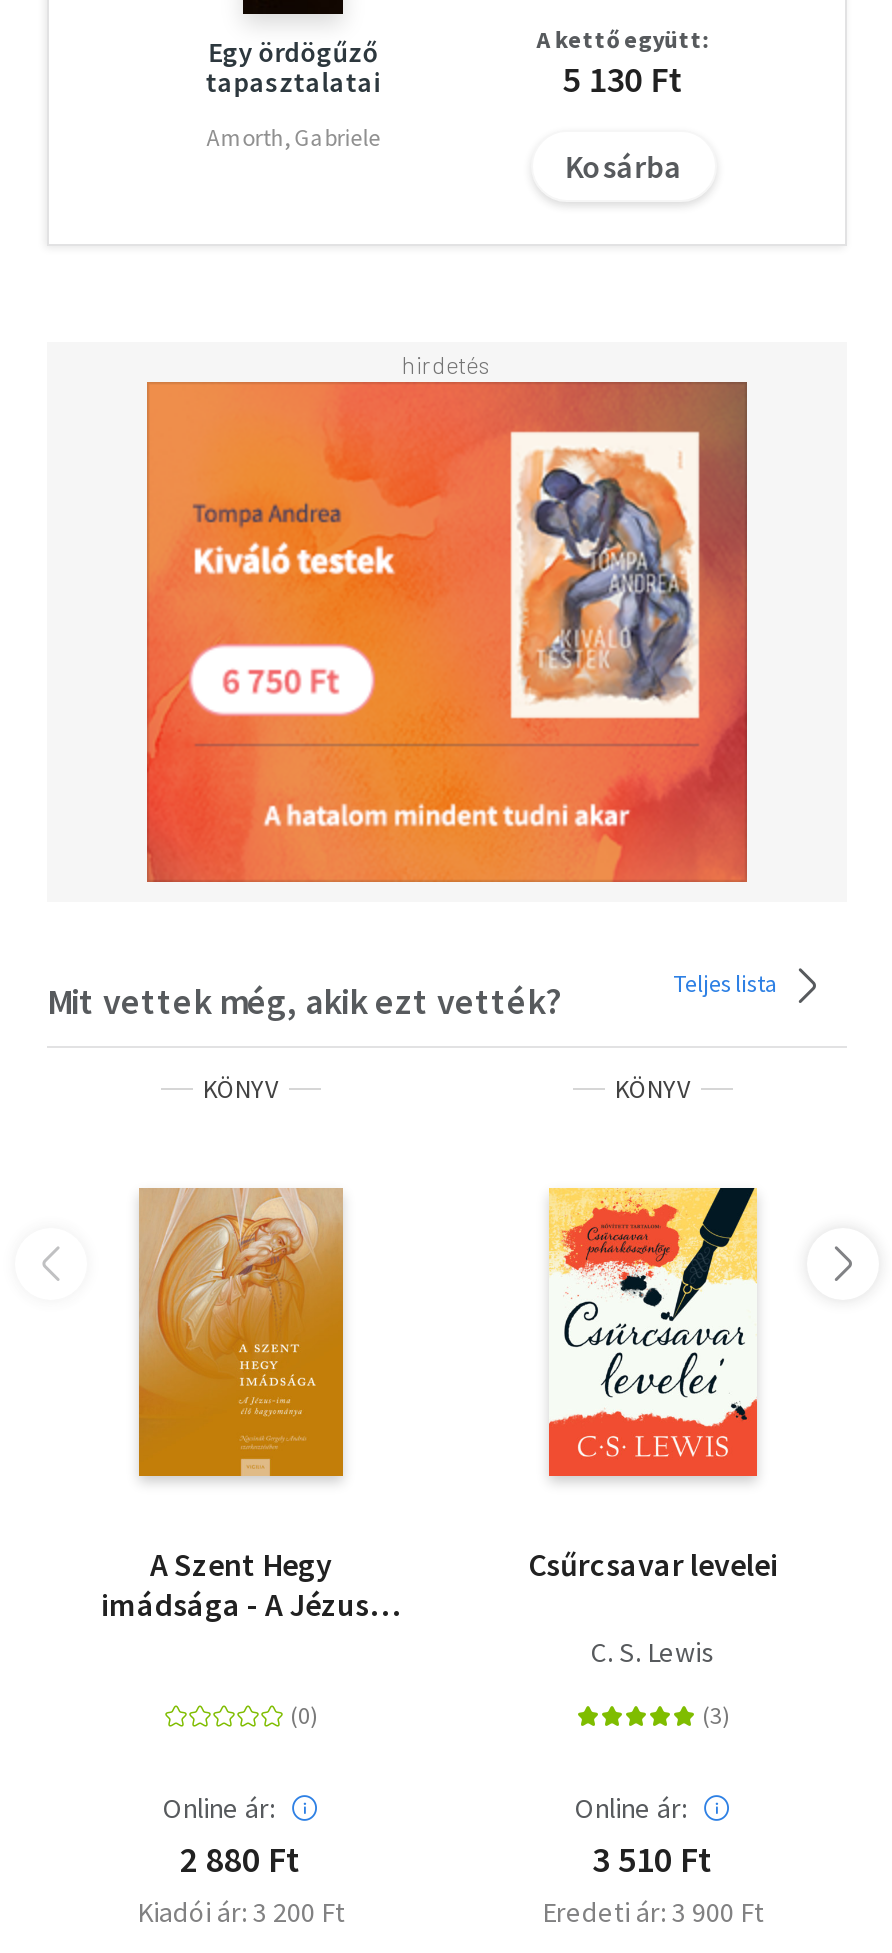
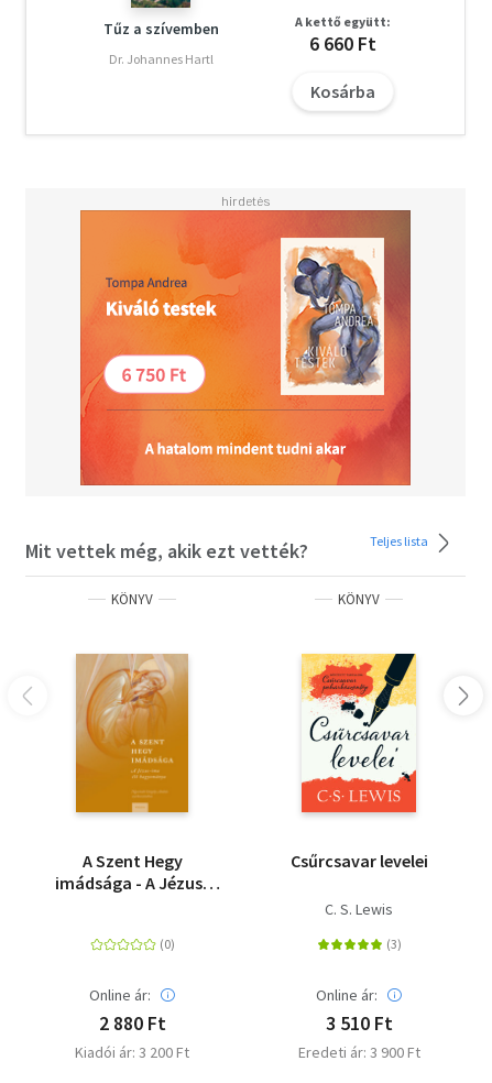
[205,34,381,100] Egy ördögűző | tapasztalatai -> [103,19,219,39] Tűz a szívemben
[563,56,685,102] 5 130 Ft -> [309,31,376,56] 6 660 Ft
[207,122,381,152] Amorth, Gabriele -> [109,51,213,67] Dr. Johannes Hartl

